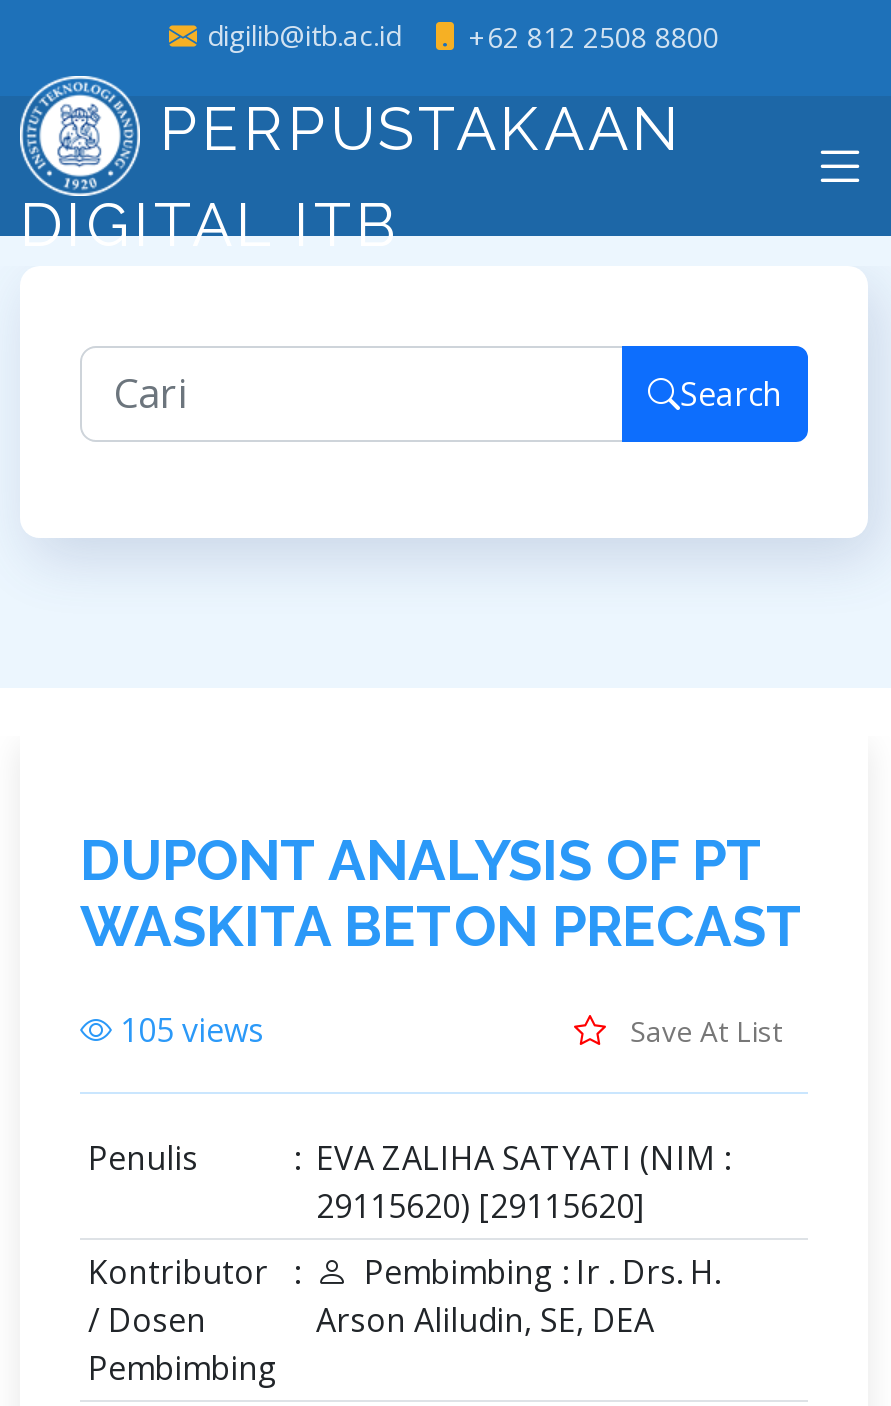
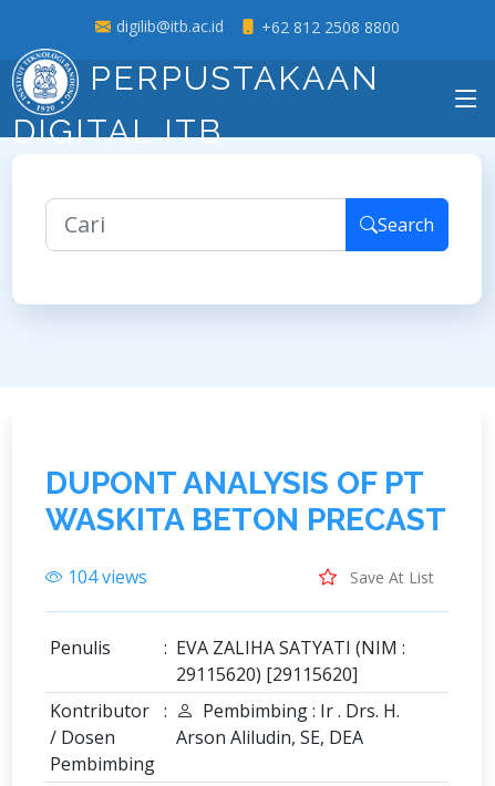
[120,1008,264,1052] 105 views -> [68,565,147,589] 104 views

